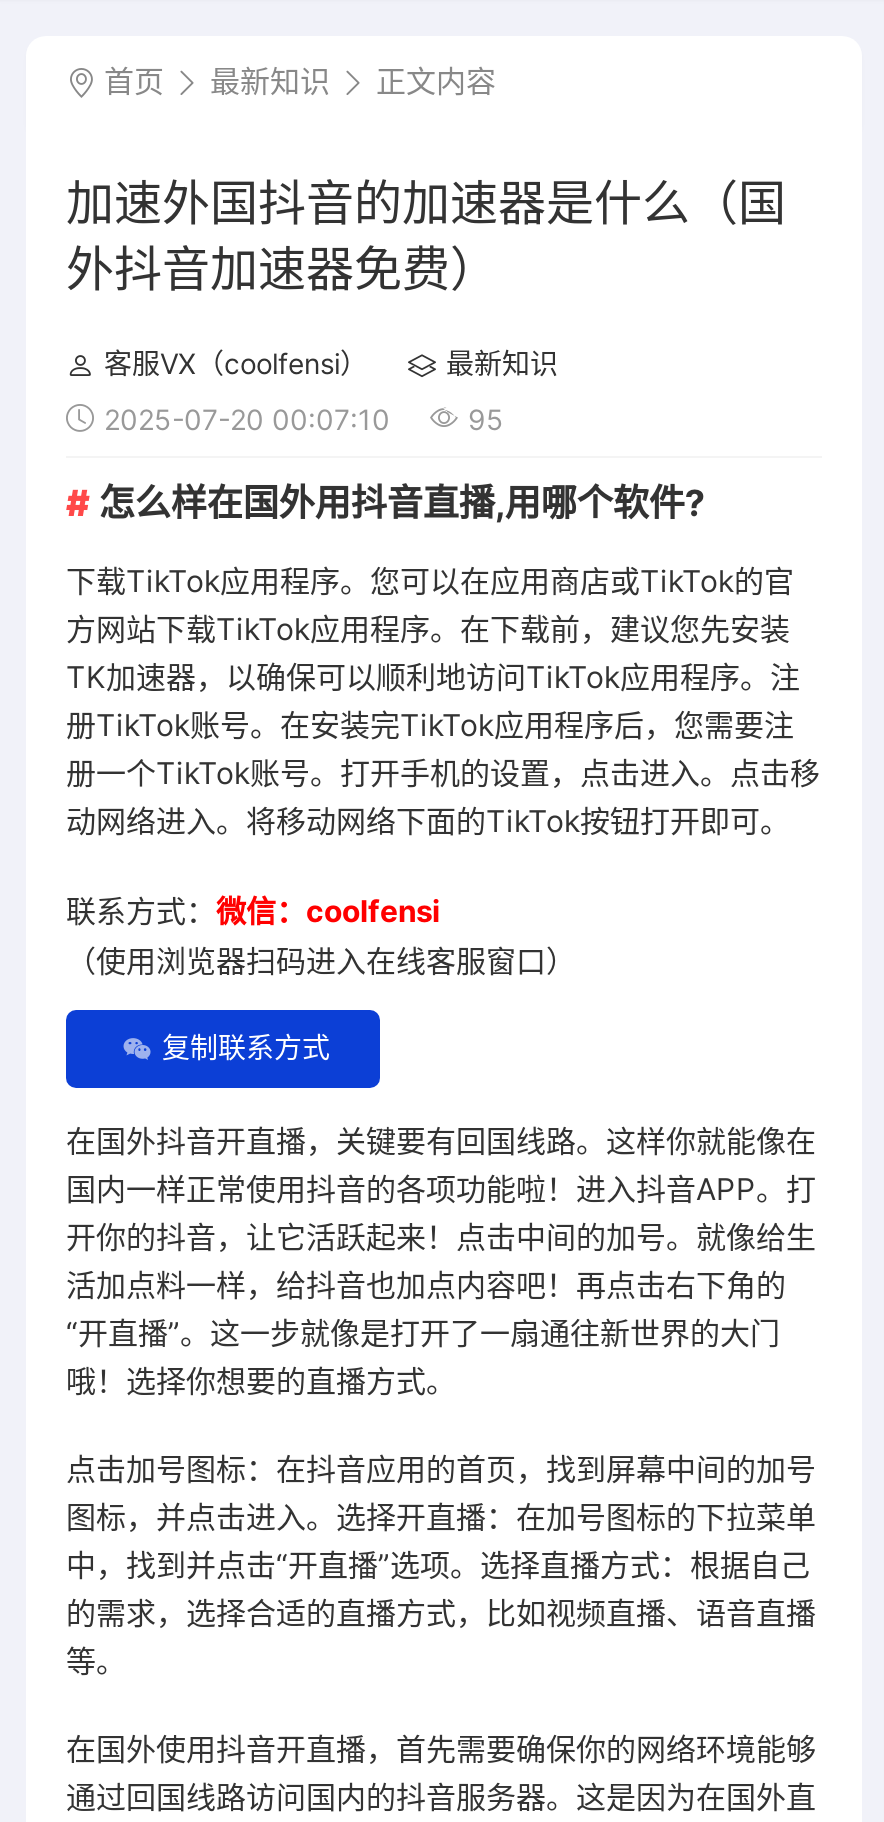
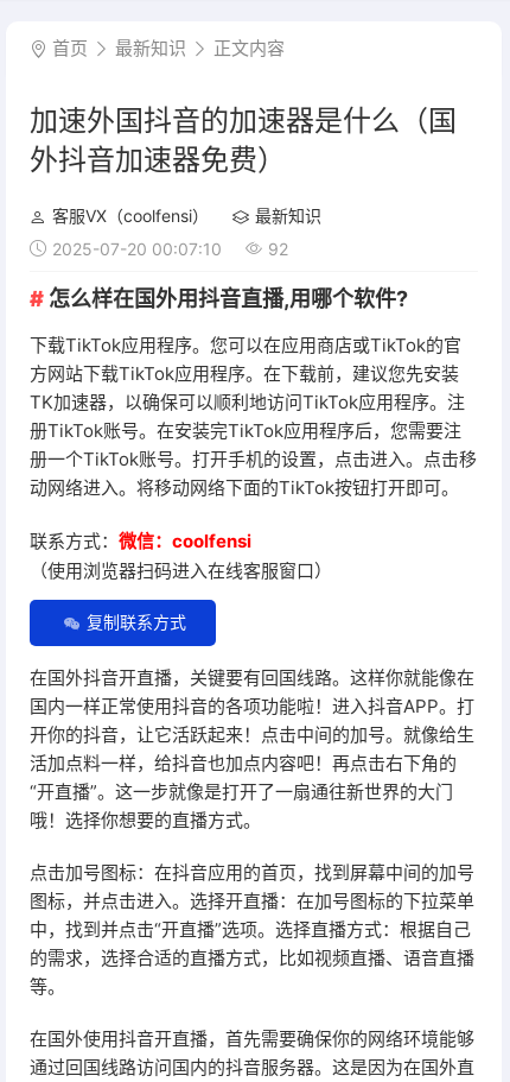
[468,402,504,436] 95 -> [268,239,288,259] 92

